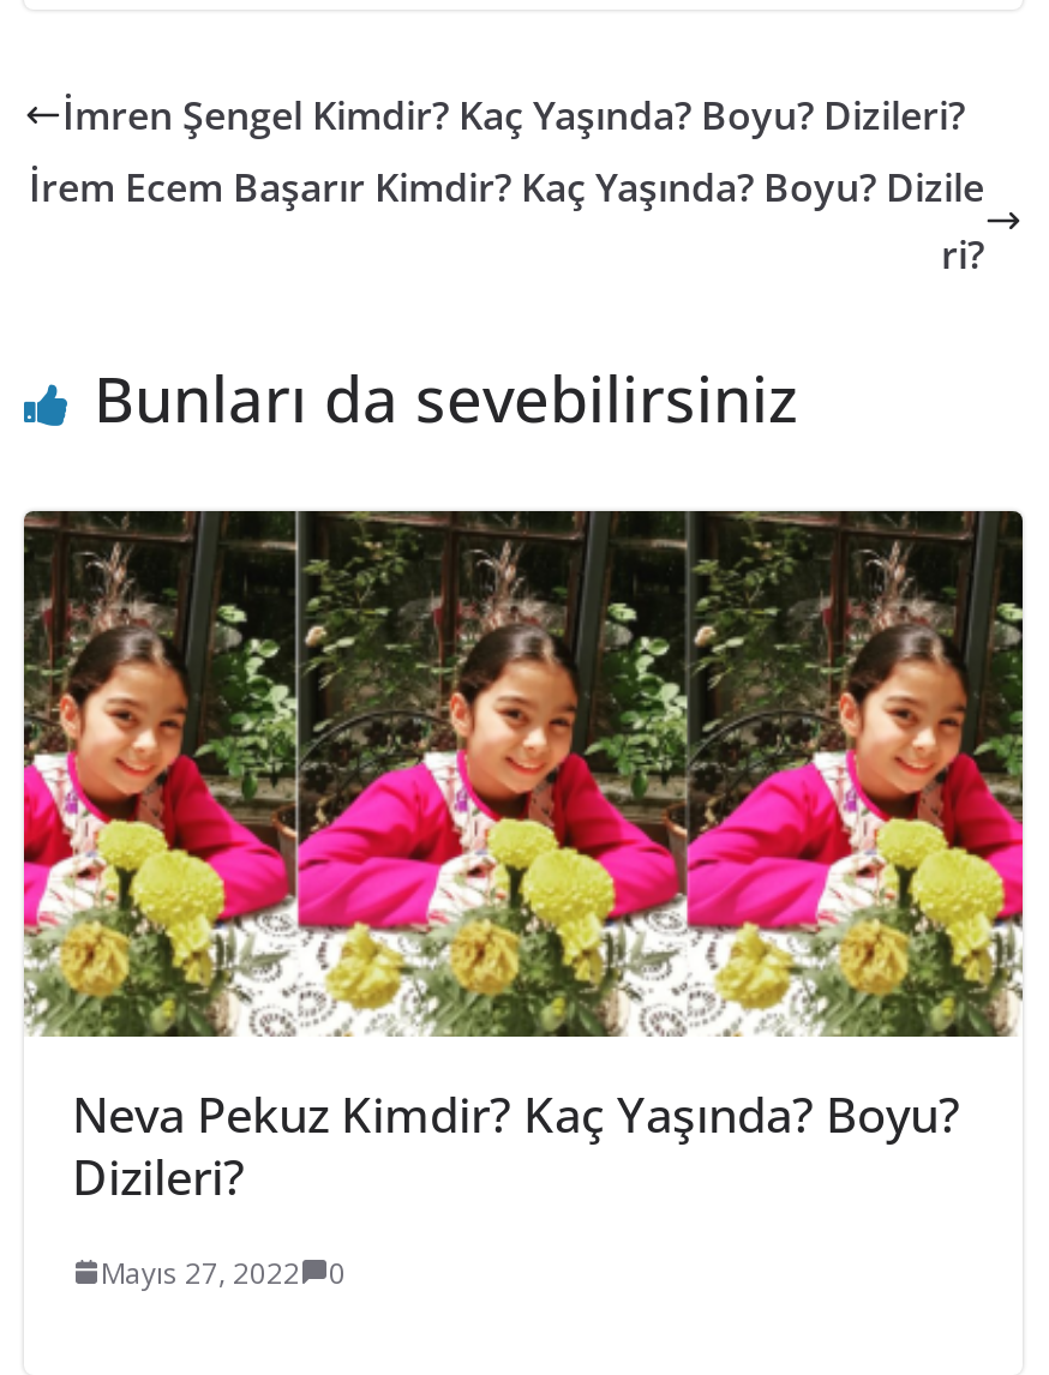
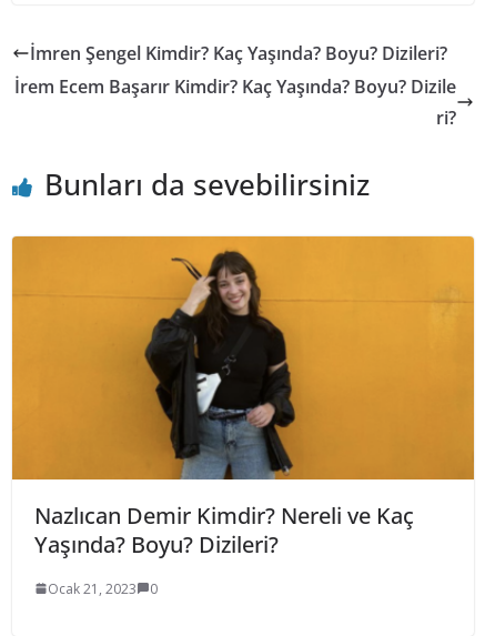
[22,509,1025,1209] [image] | Neva Pekuz Kimdir? Kaç Yaşında? Boyu? | Dizileri? -> [11,235,475,559] [image] | Nazlıcan Demir Kimdir? Nereli ve Kaç | Yaşında? Boyu? Dizileri?
[101,1252,346,1293] Mayıs 27, 2022 0 -> [48,579,158,598] Ocak 21, 2023 0

